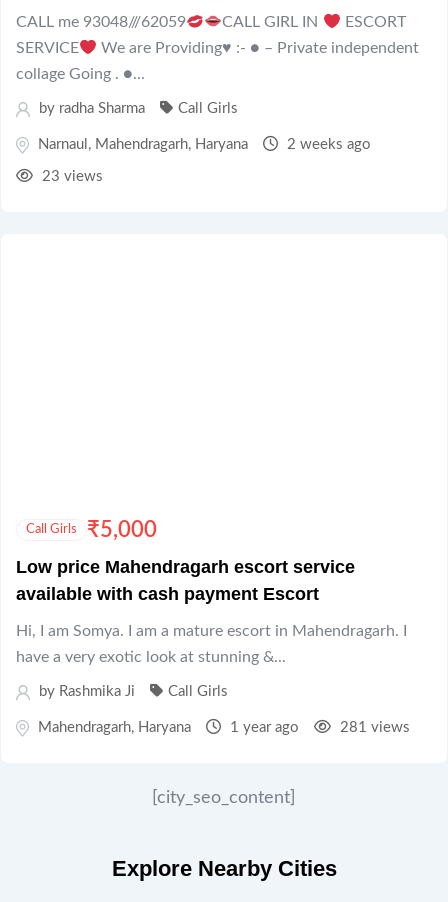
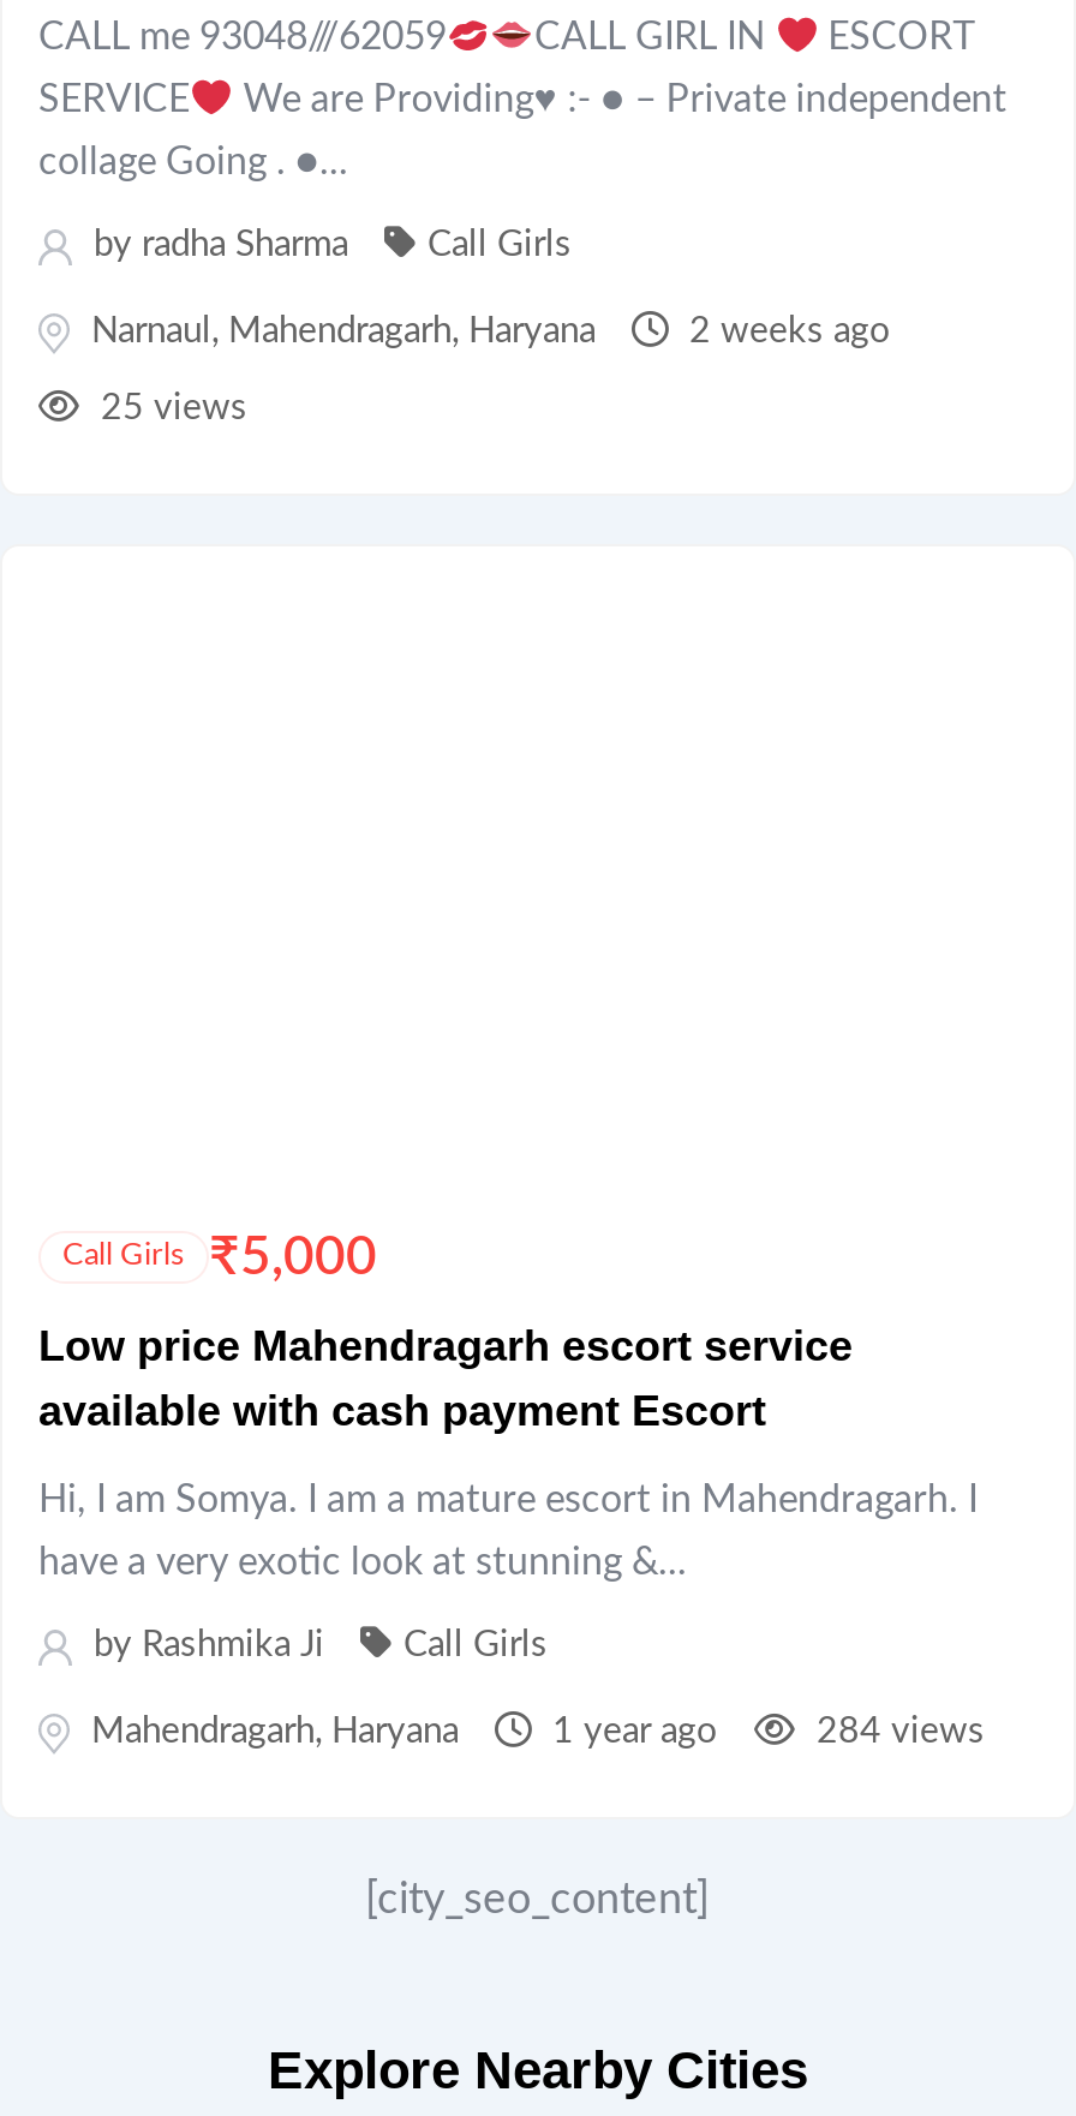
[38,169,103,184] 23 views -> [91,390,247,426] 25 views
[336,720,410,735] 281 views -> [807,1714,985,1750] 284 views

